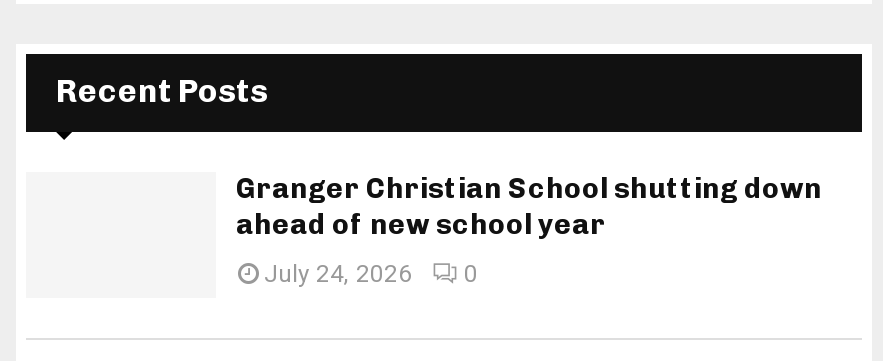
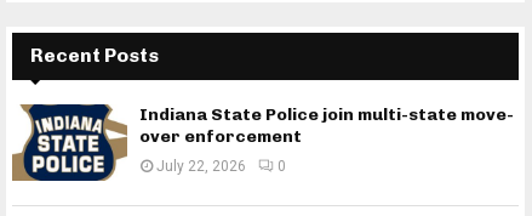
none -> [11,103,127,182] [image]
[236,172,822,242] Granger Christian School shutting down | ahead of new school year -> [139,104,514,147] Indiana State Police join multi-state move- | over enforcement
[264,260,478,288] July 24, 2026 0 -> [156,158,286,175] July 22, 2026 0

